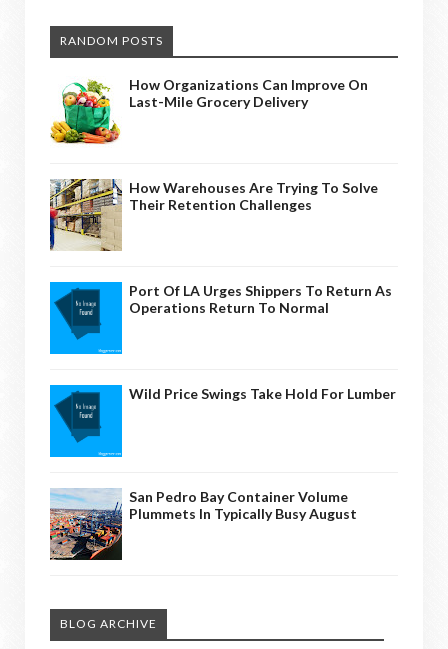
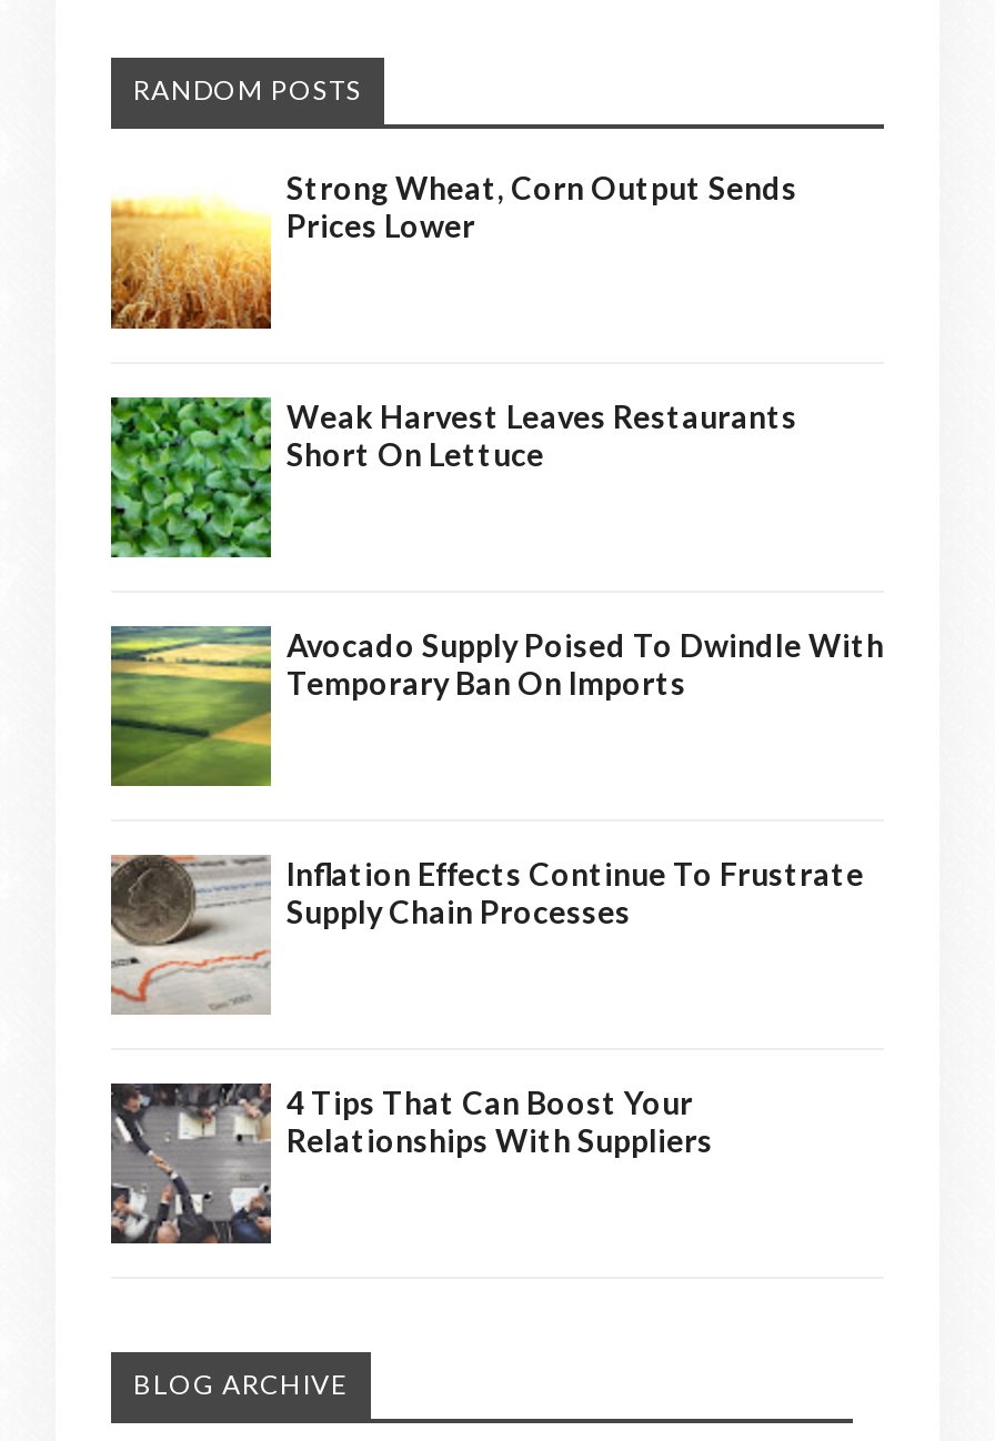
[50,75,368,148] [image] | How Organizations Can Improve On | Last-Mile Grocery Delivery -> [109,168,797,331] [image] | Strong Wheat, Corn Output Sends | Prices Lower
[49,178,378,251] [image] | How Warehouses Are Trying To Solve | Their Retention Challenges -> [109,395,797,560] [image] | Weak Harvest Leaves Restaurants | Short On Lettuce
[49,281,392,355] [image] | Port Of LA Urges Shippers To Return As | Operations Return To Normal -> [109,624,884,788] [image] | Avocado Supply Poised To Dwindle With | Temporary Ban On Imports
[49,384,396,458] [image] | Wild Price Swings Take Hold For Lumber -> [109,853,864,1017] [image] | Inflation Effects Continue To Frustrate | Supply Chain Processes
[49,487,357,561] [image] | San Pedro Bay Container Volume | Plummets In Typically Busy August -> [109,1081,713,1246] [image] | 4 Tips That Can Boost Your | Relationships With Suppliers

